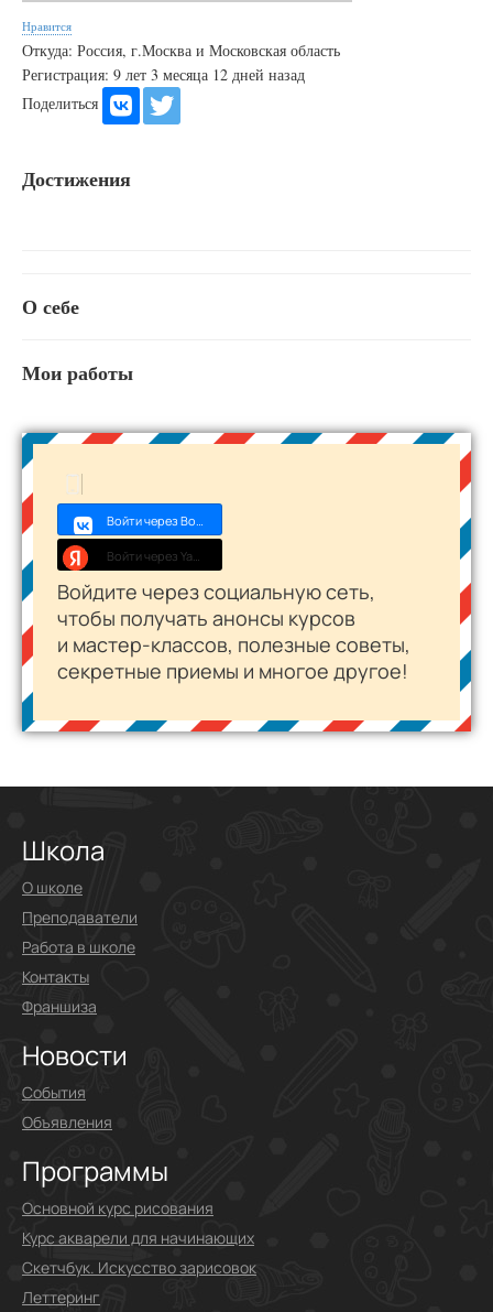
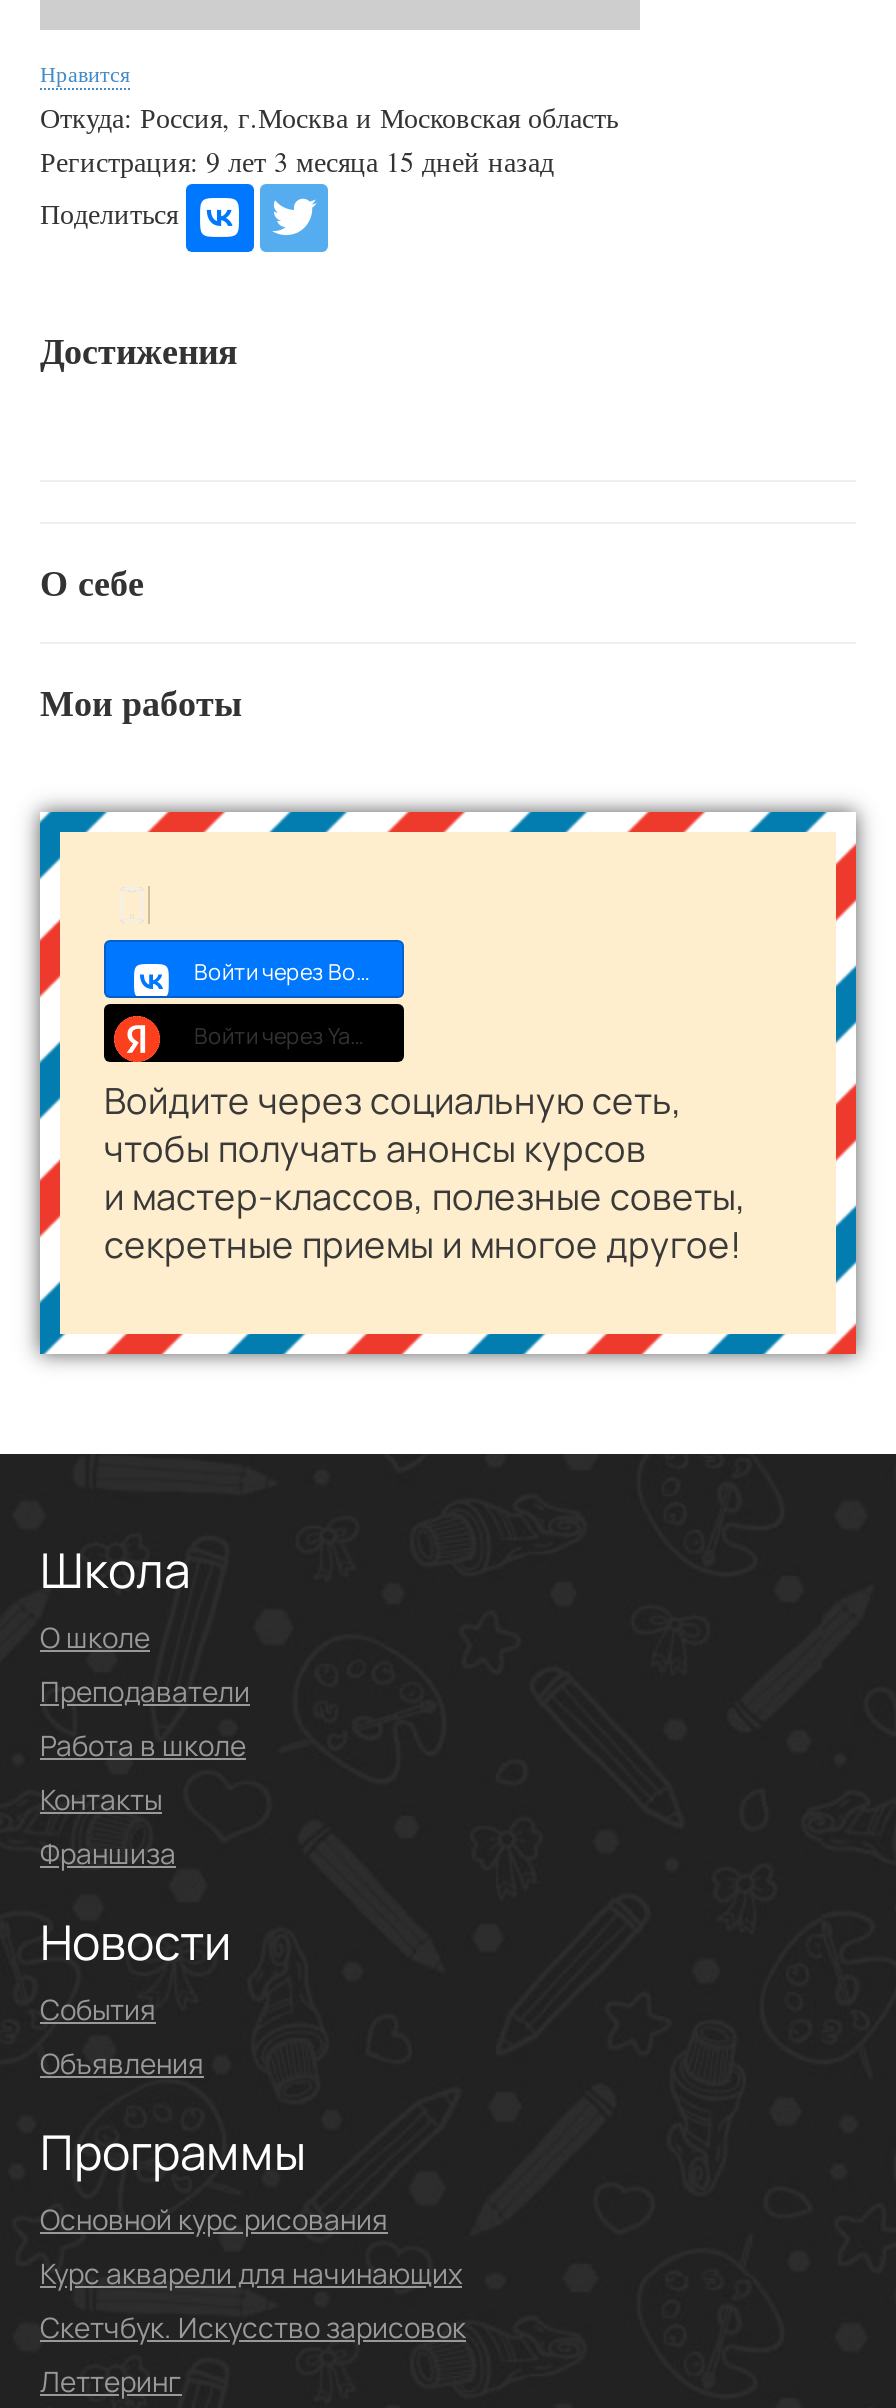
[22,64,305,85] Регистрация: 9 лет 3 месяца 12 дней назад -> [40,142,554,180] Регистрация: 9 лет 3 месяца 15 дней назад

